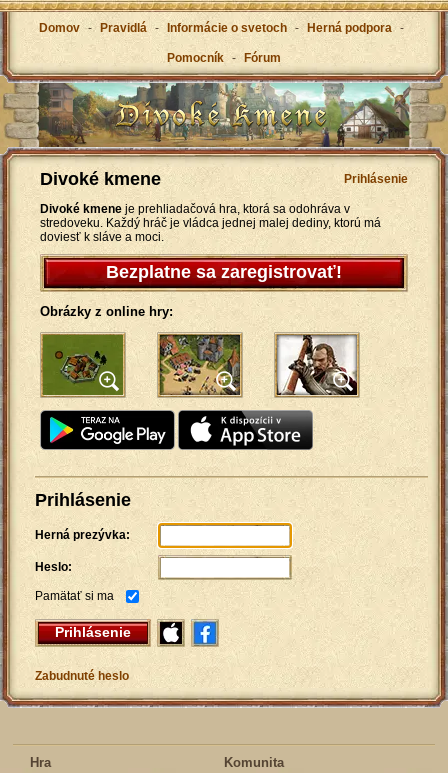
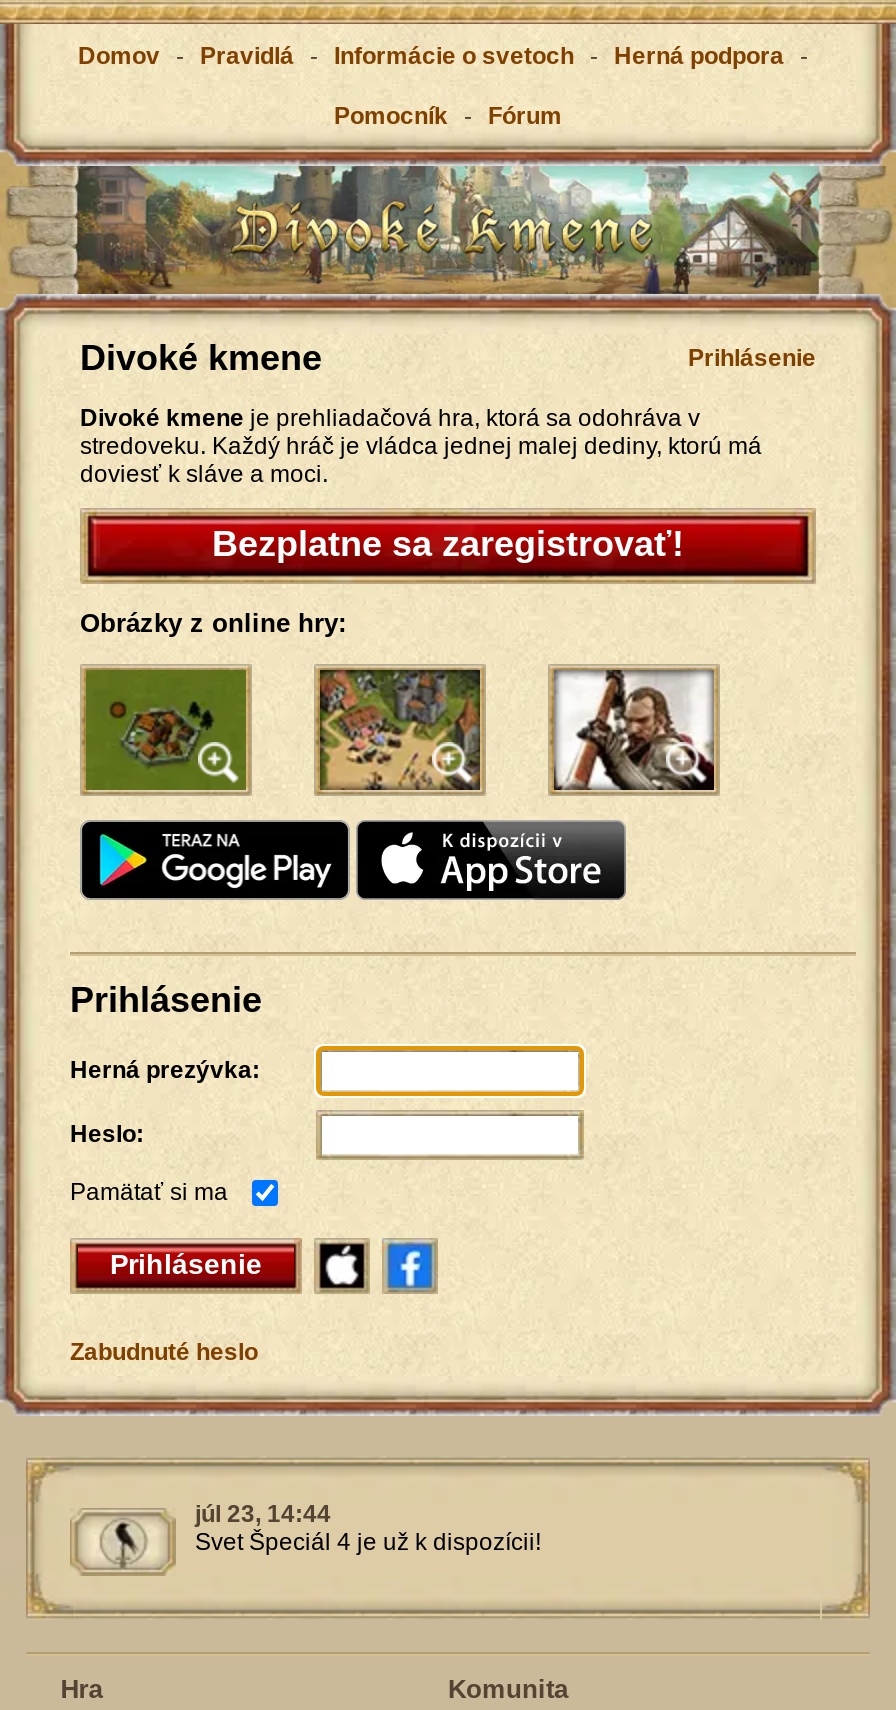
none -> [26,1462,870,1614] [image] | júl 23, 14:44 | Svet Špeciál 4 je už k dispozícii!

